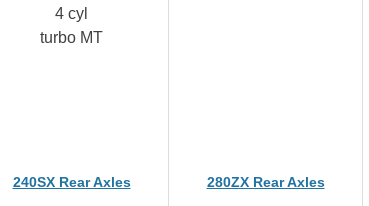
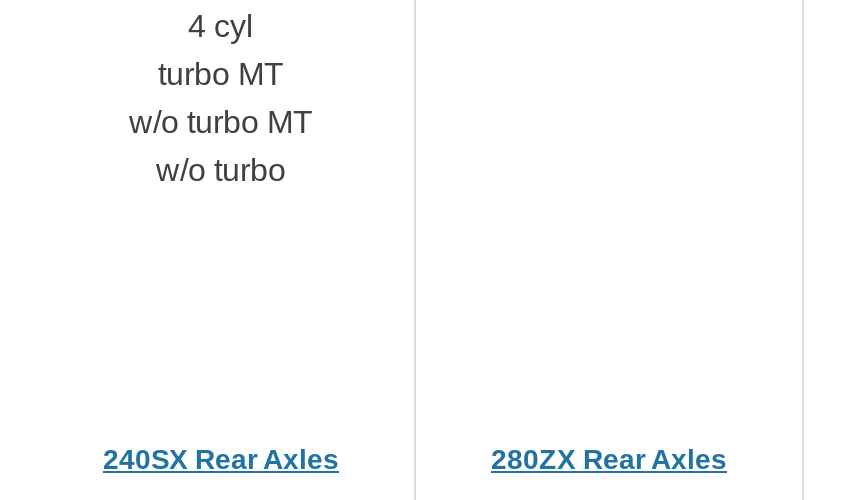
none -> [129,105,313,187] w/o turbo MT | w/o turbo

